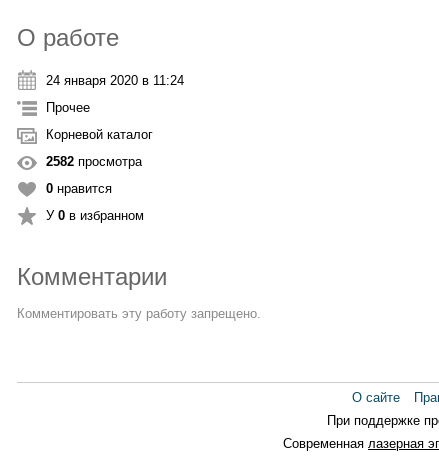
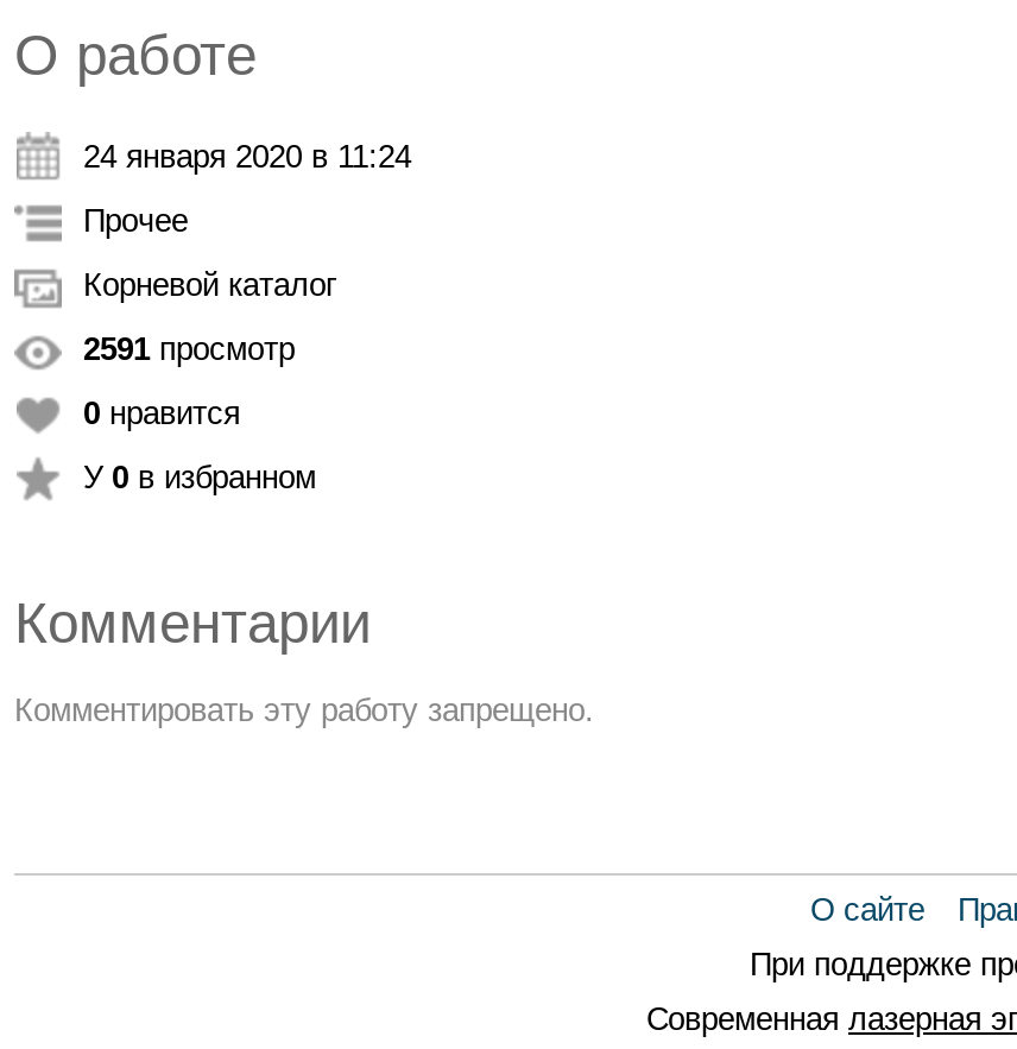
[46,154,142,169] 2582 просмотра -> [83,331,295,367] 2591 просмотр

